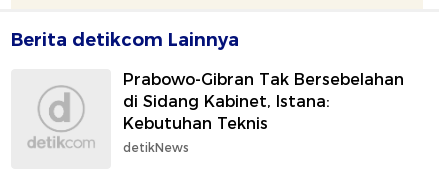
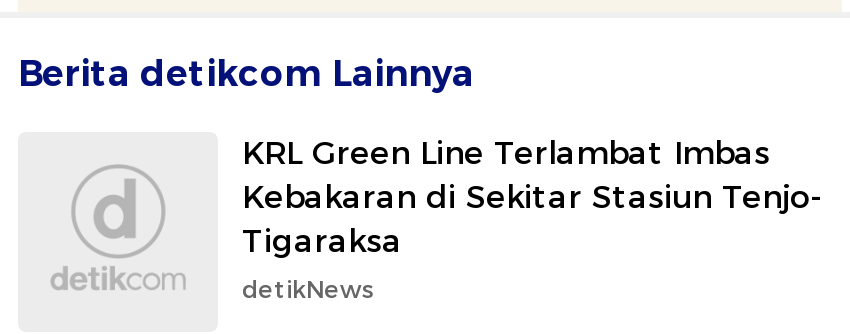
[123,70,404,133] Prabowo-Gibran Tak Bersebelahan | di Sidang Kabinet, Istana: | Kebutuhan Teknis -> [242,134,822,260] KRL Green Line Terlambat Imbas | Kebakaran di Sekitar Stasiun Tenjo- | Tigaraksa

